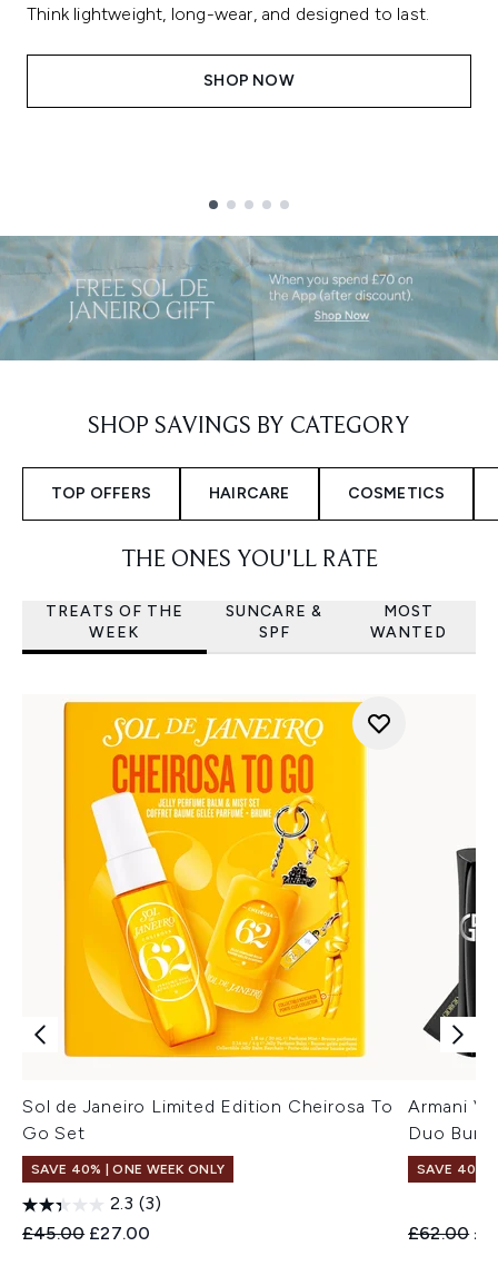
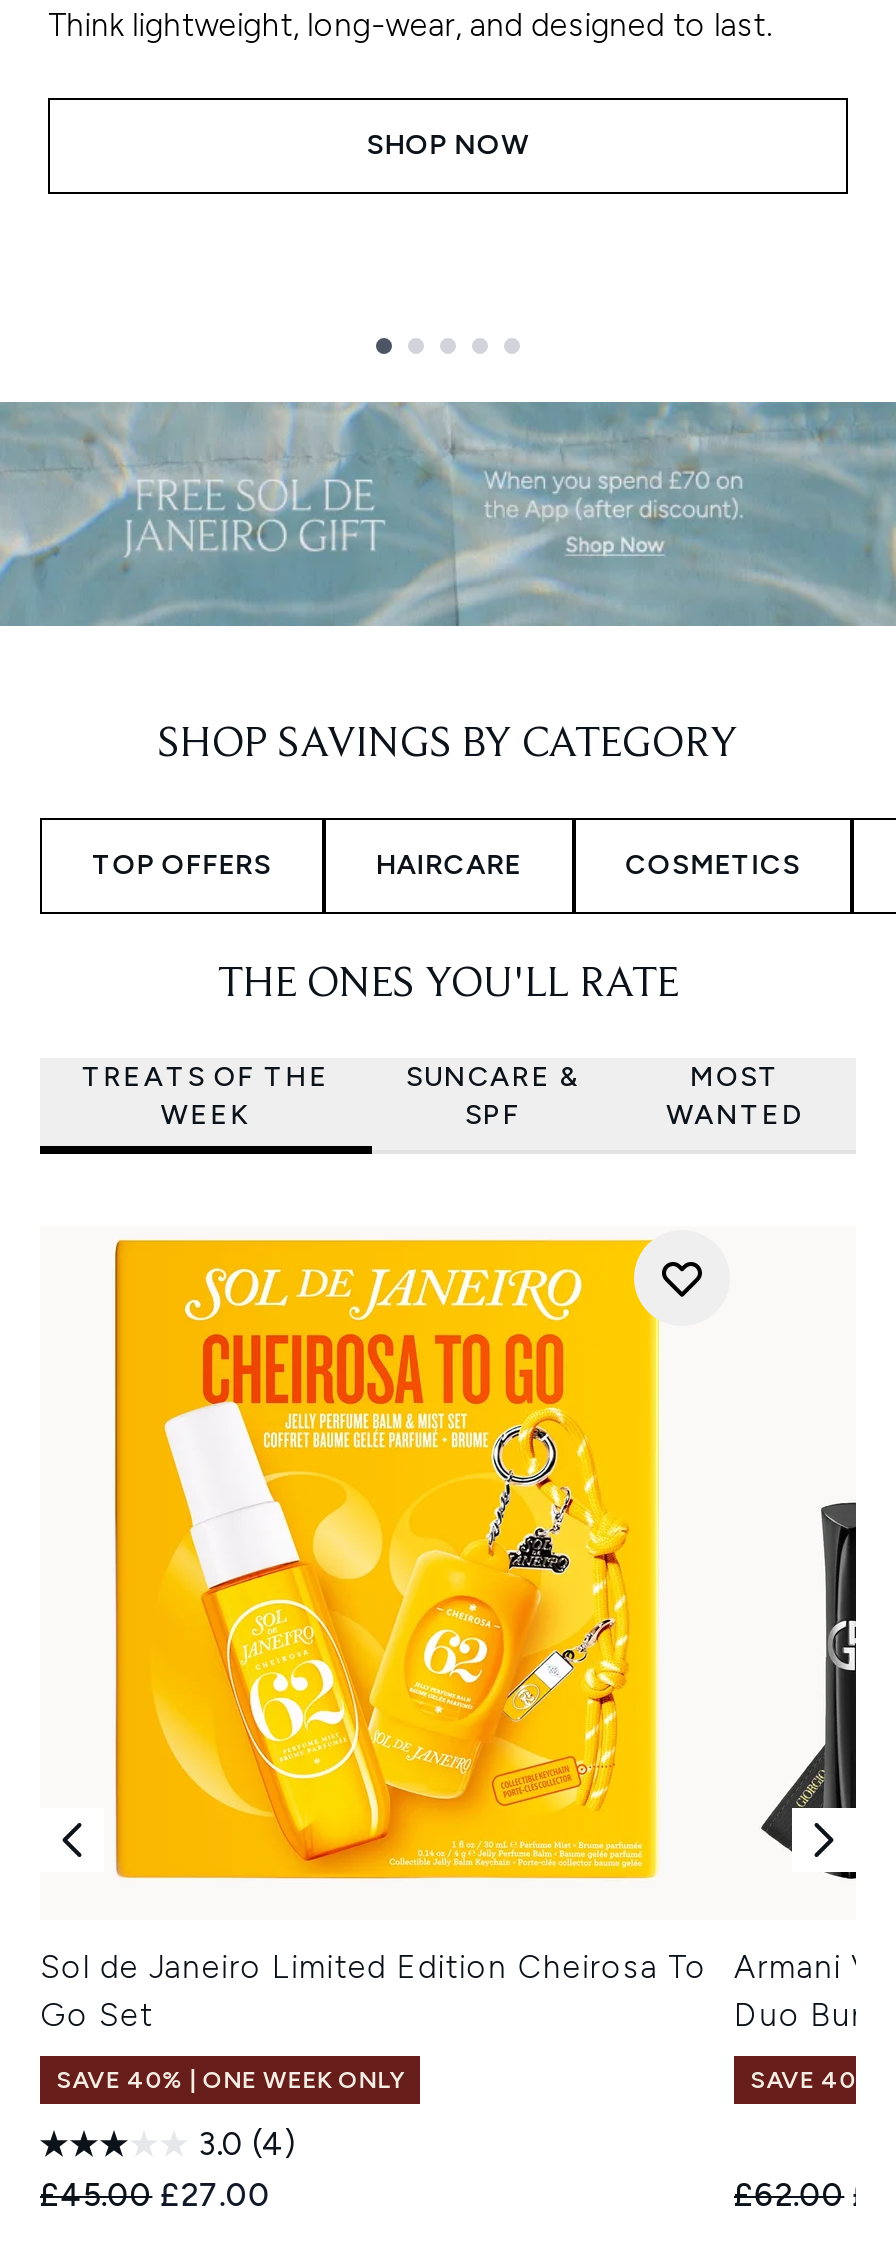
[110,1193,161,1215] 2.3 (3) -> [198,2124,296,2162] 3.0 (4)

